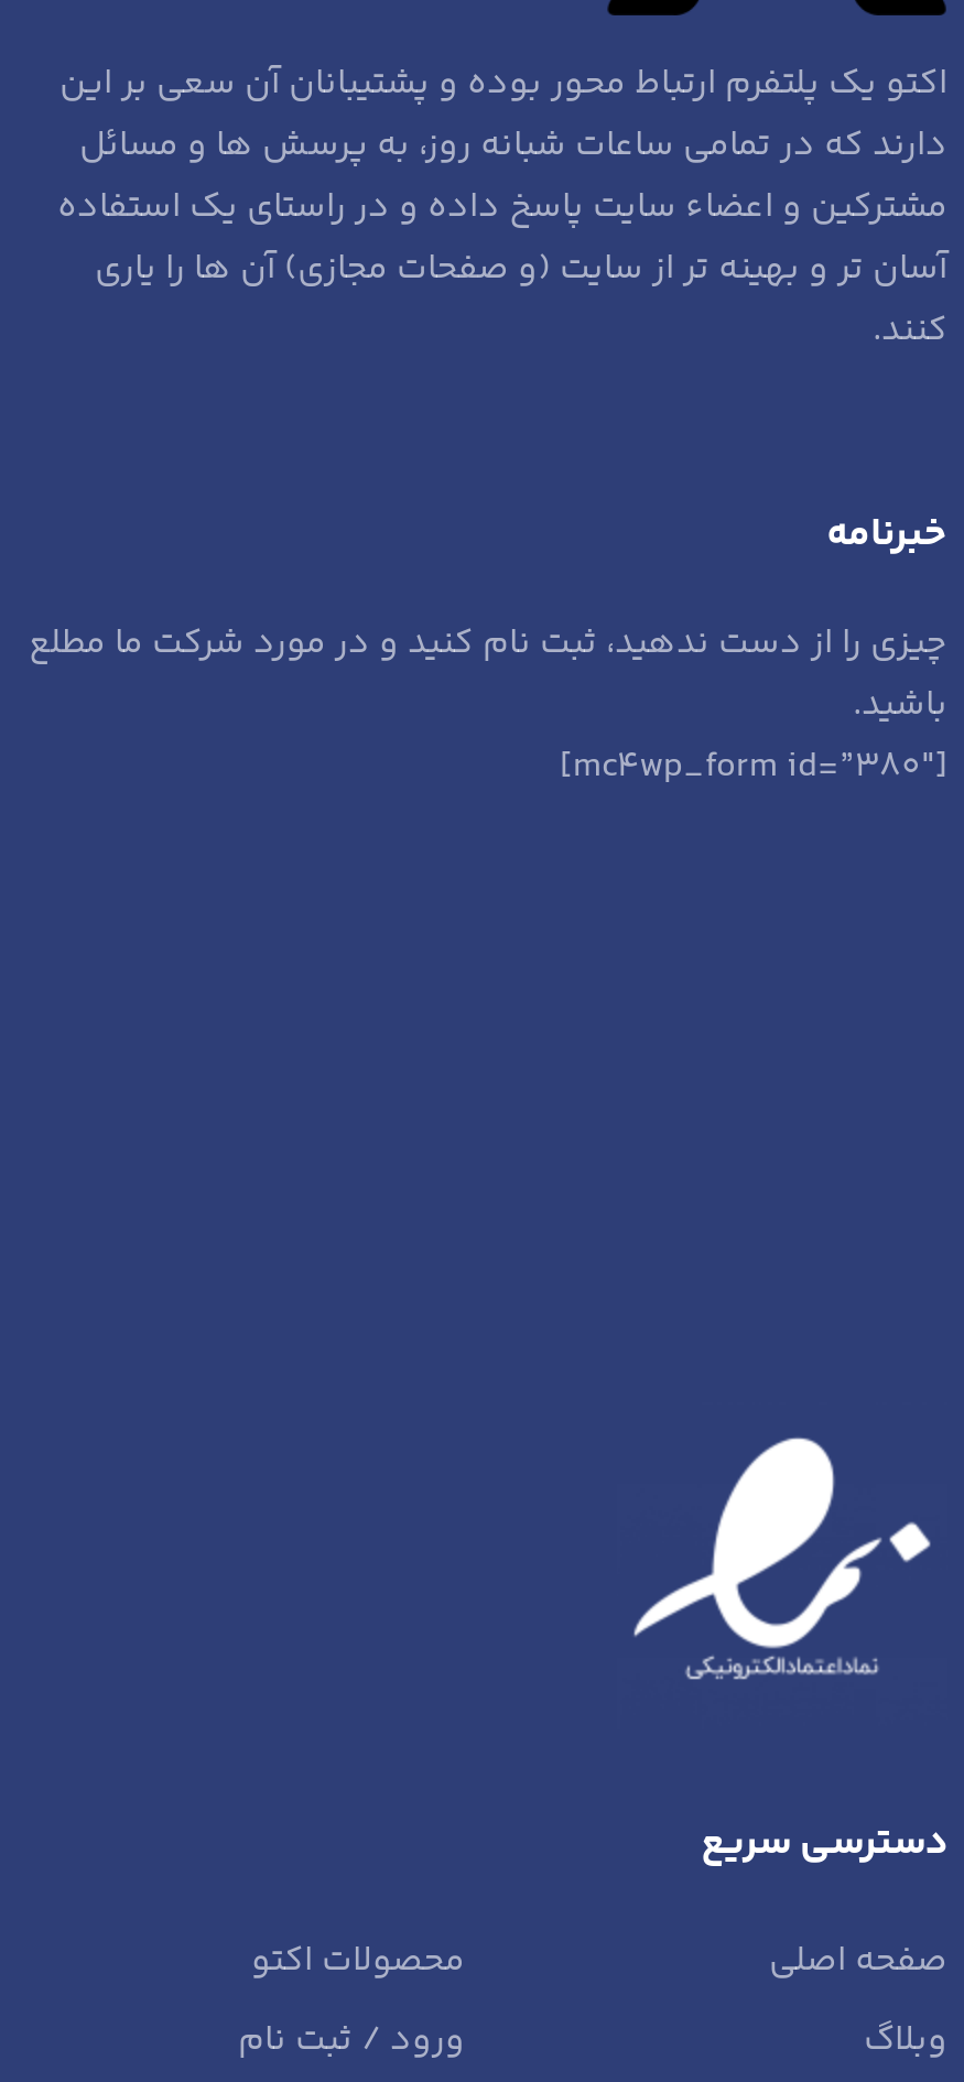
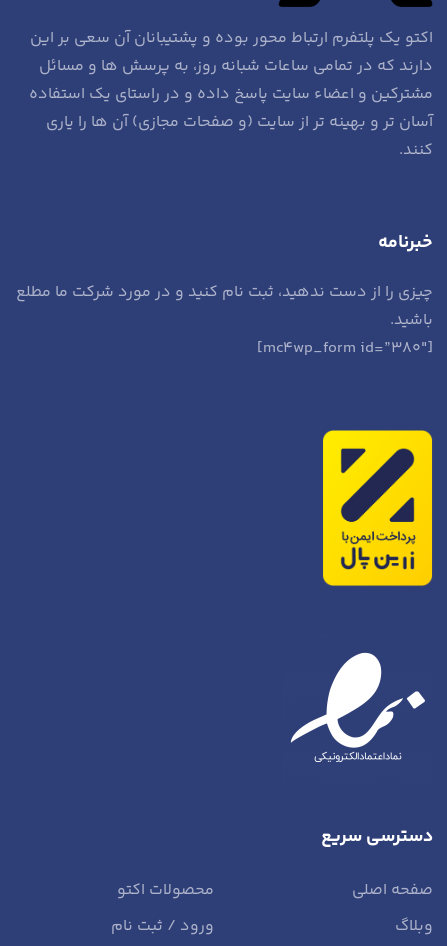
none -> [322,429,433,587] [image]

